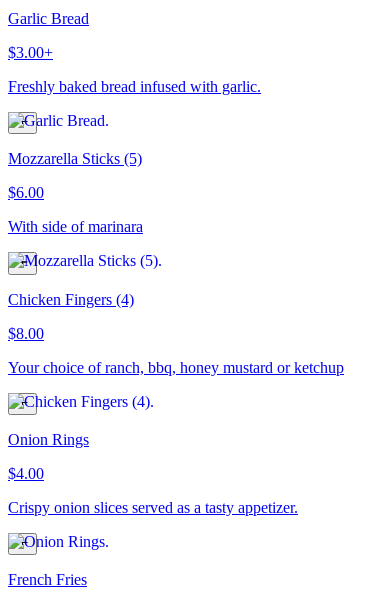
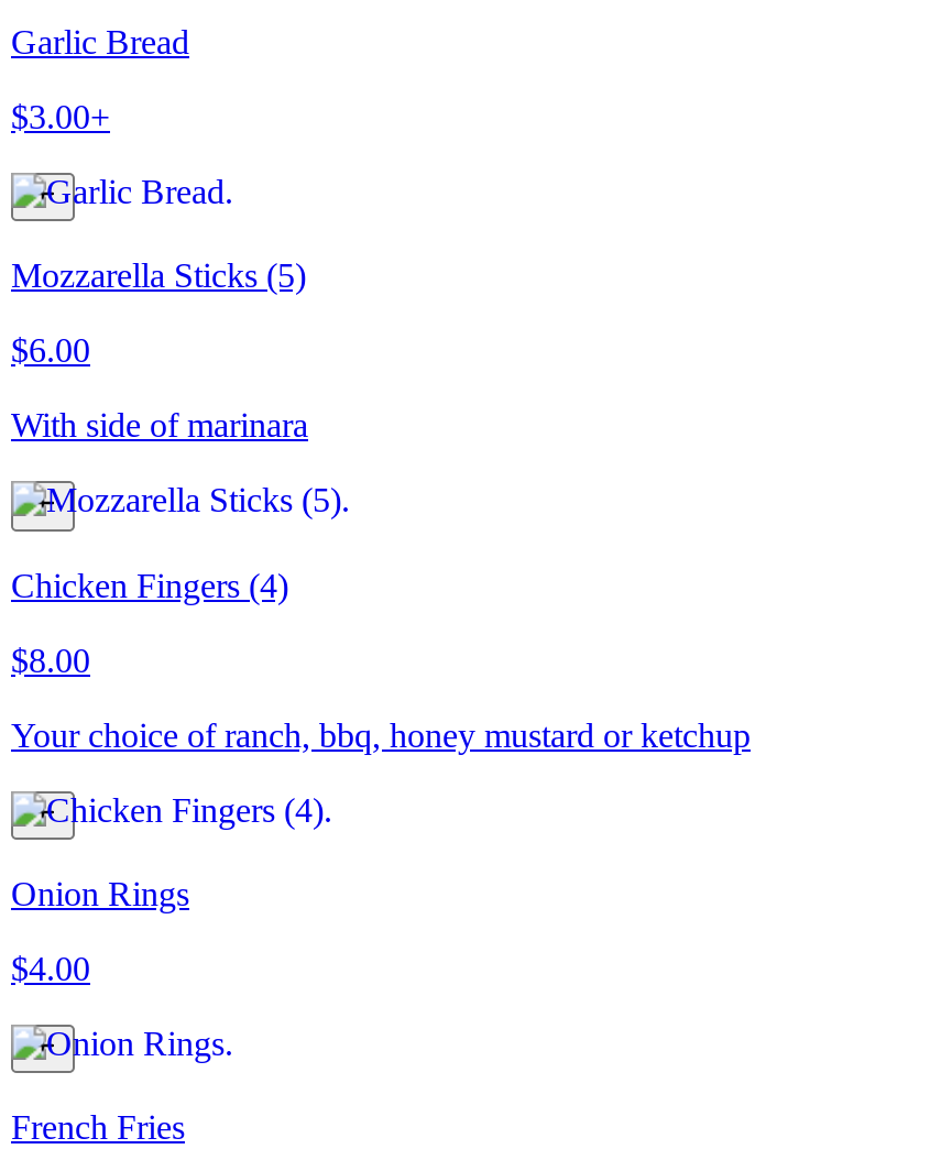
[8,78,261,95] Freshly baked bread infused with garlic. -> none
[8,499,298,516] Crispy onion slices served as a tasty appetizer. -> none

